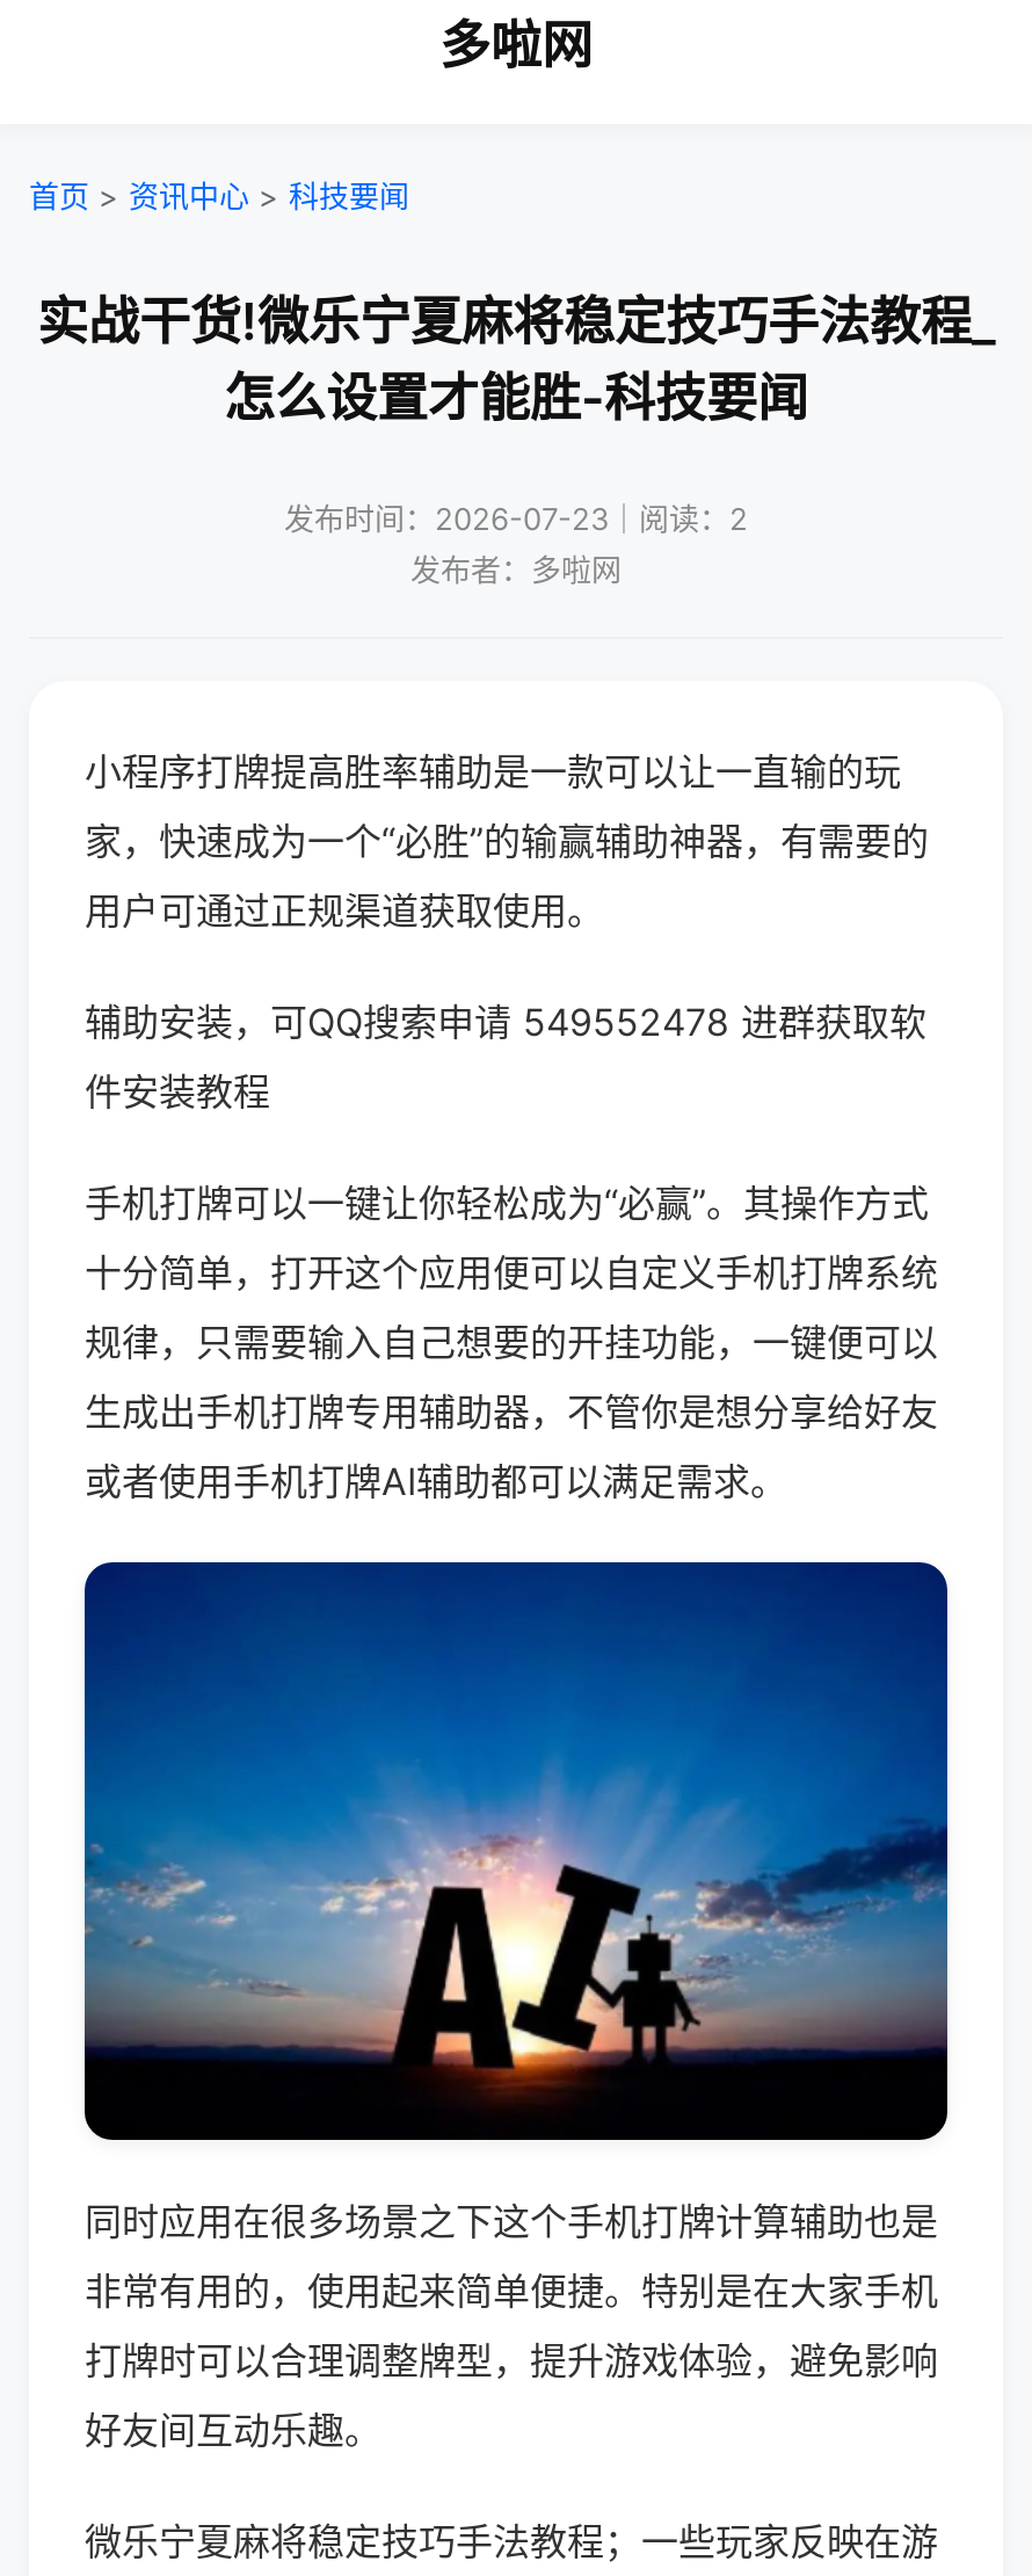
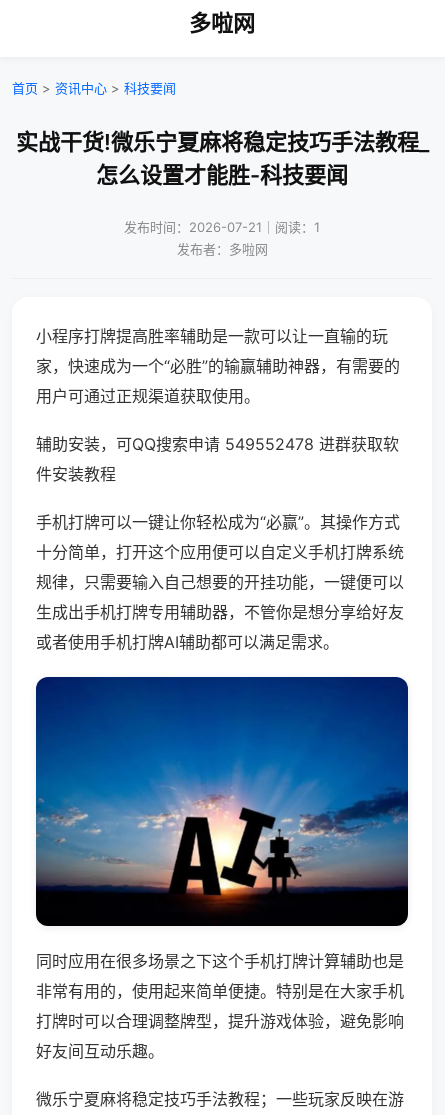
[284,500,748,537] 发布时间：2026-07-23｜阅读：2 -> [124,219,320,235] 发布时间：2026-07-21｜阅读：1

